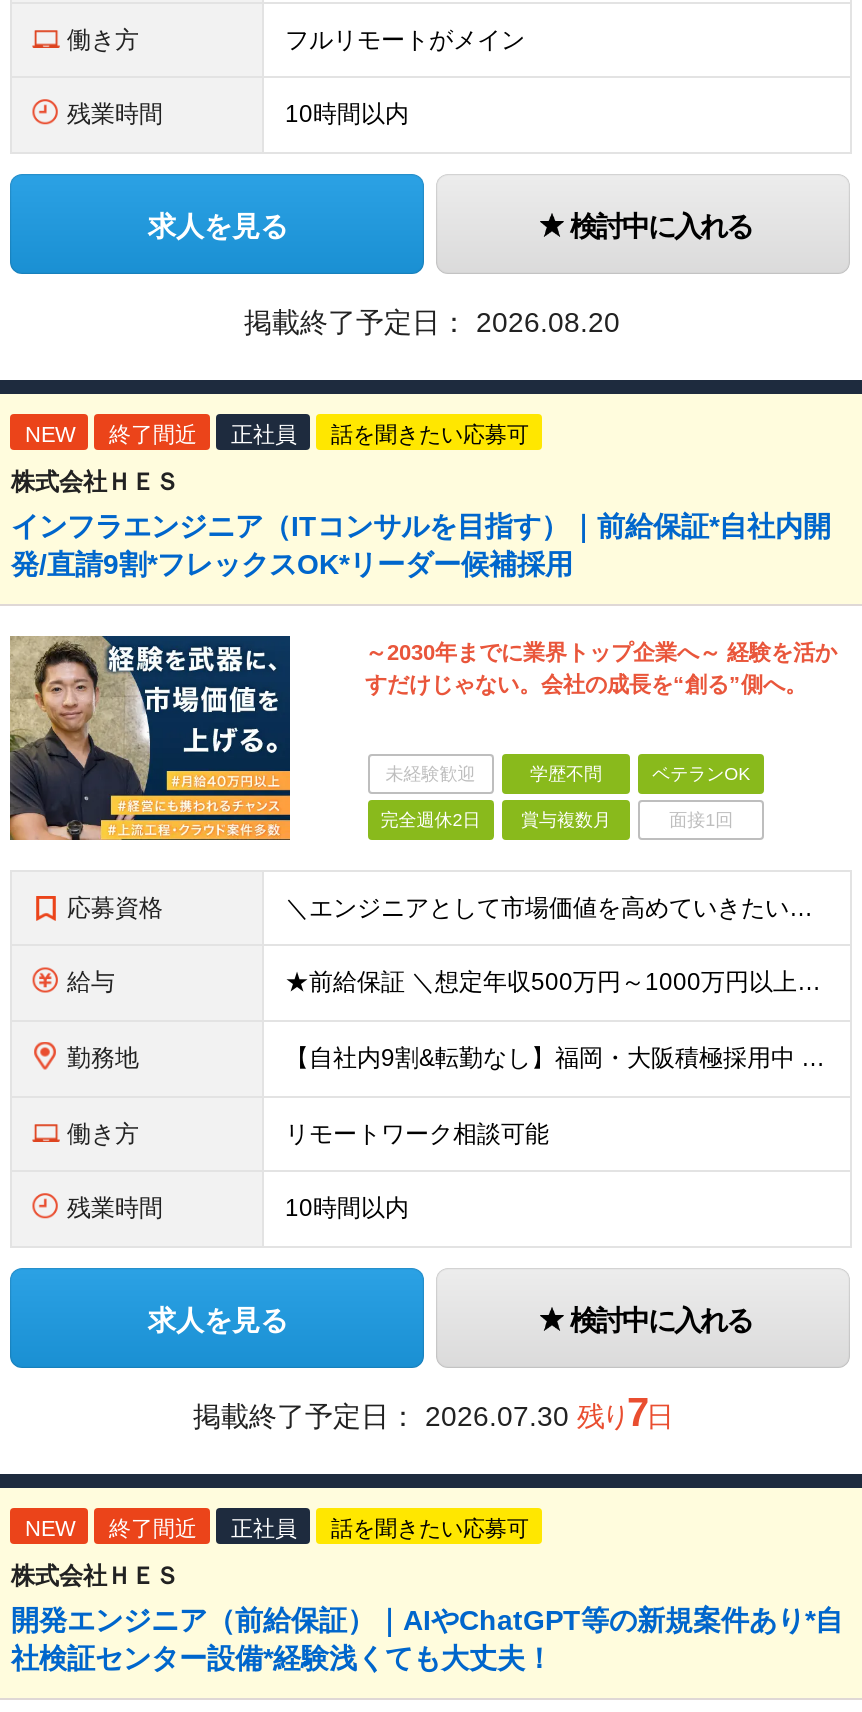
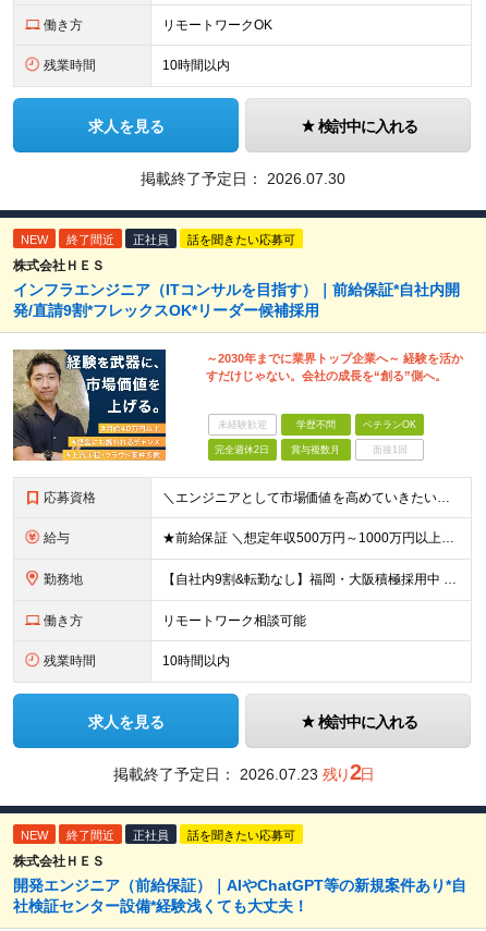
[285,26,525,54] フルリモートがメイン -> [163,17,273,33] リモートワークOK
[244,306,620,338] 掲載終了予定日：2026.08.20 -> [141,170,345,187] 掲載終了予定日：2026.07.30
[193,1390,671,1434] 掲載終了予定日：2026.07.30 残り7日 -> [113,760,373,784] 掲載終了予定日：2026.07.23 残り2日

